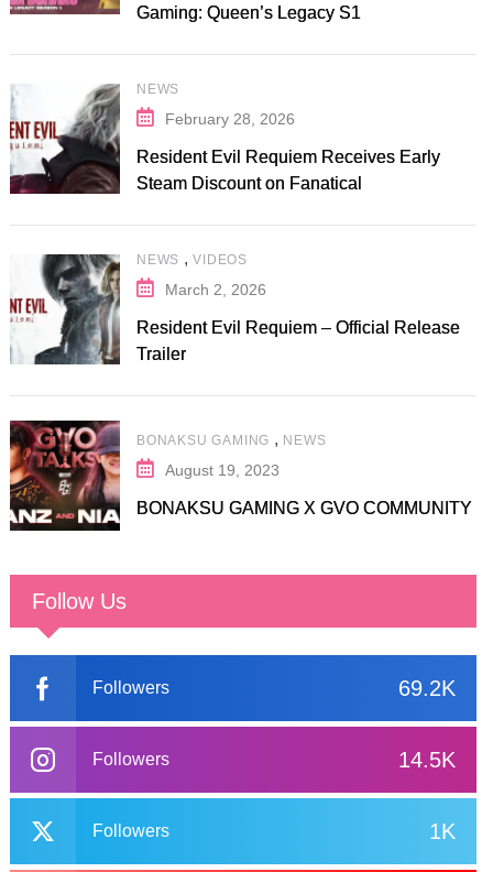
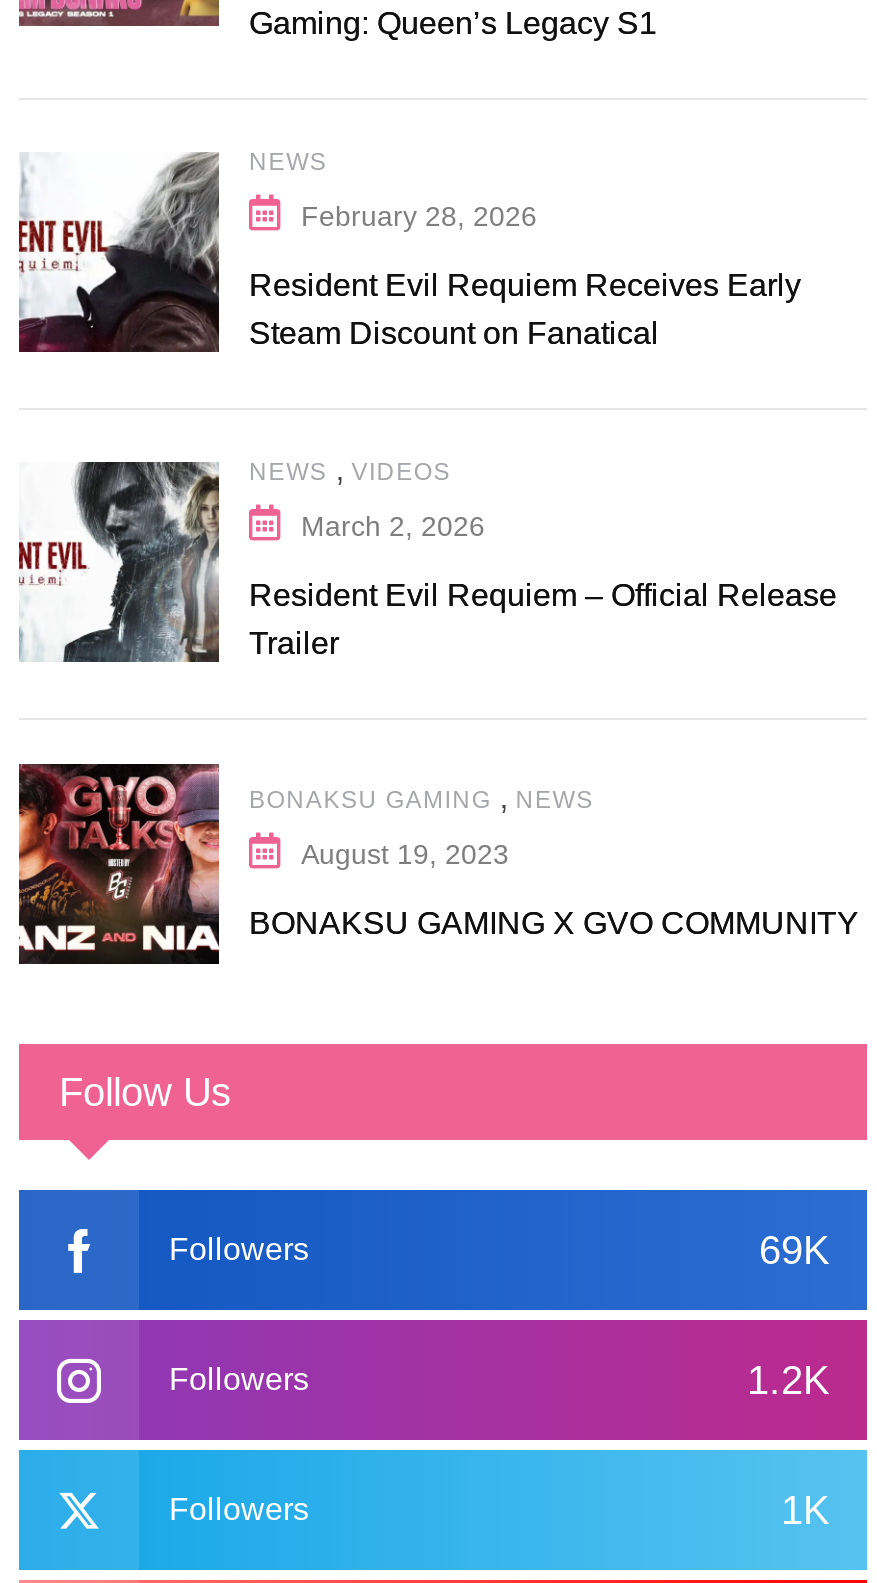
[398,676,456,700] 69.2K -> [759,1228,829,1272] 69K
[398,748,456,772] 14.5K -> [747,1358,829,1402] 1.2K

